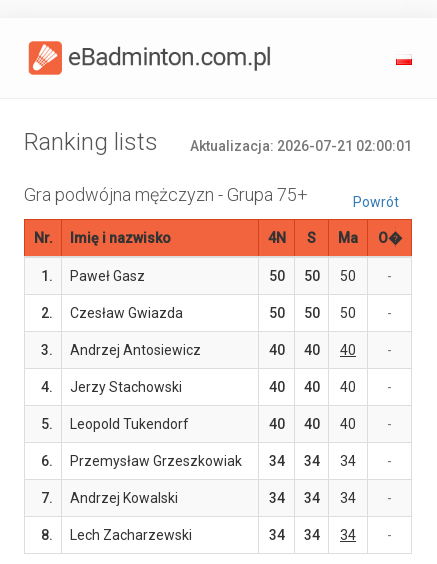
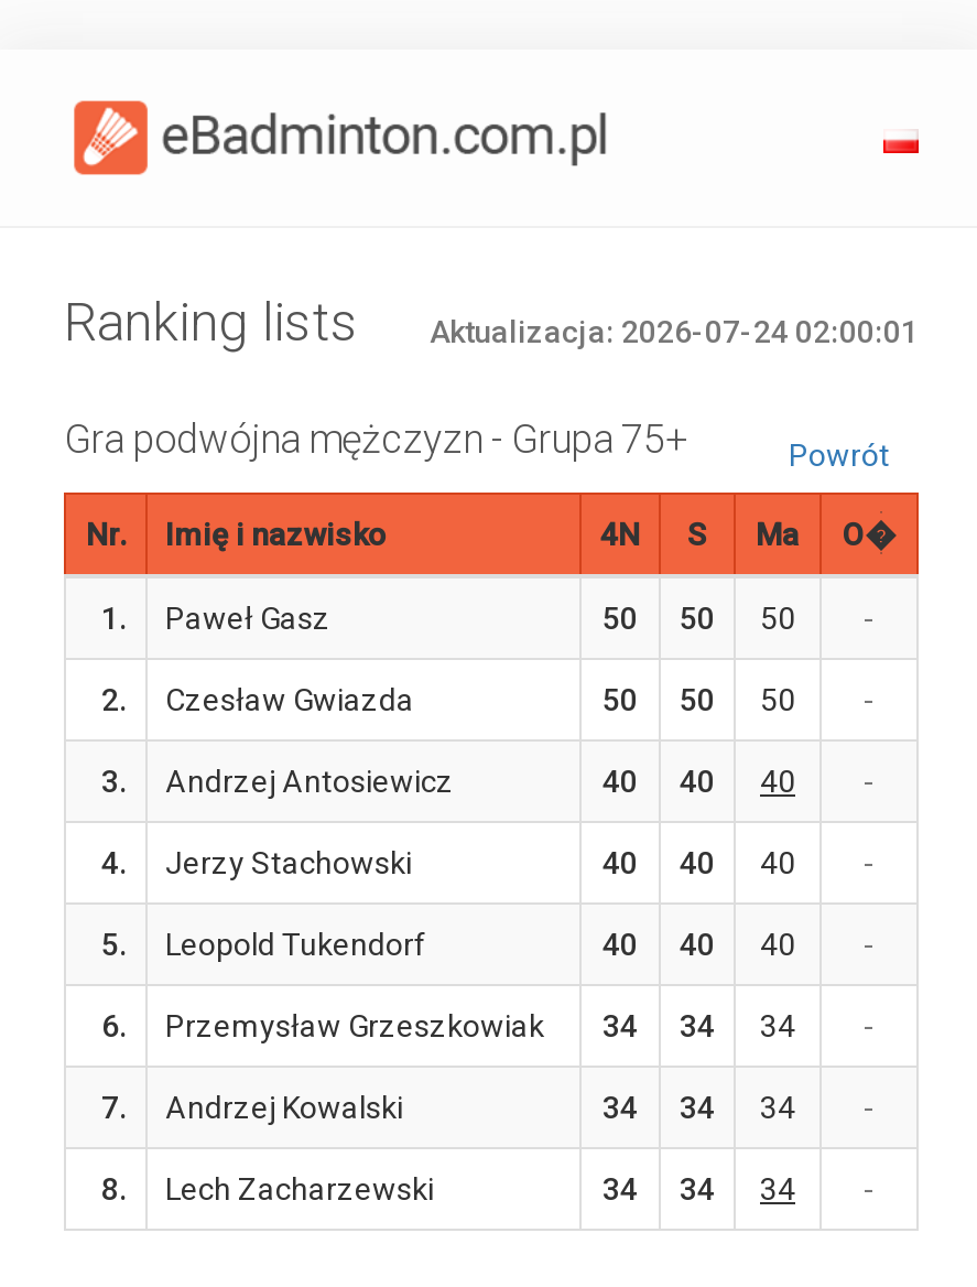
[190,138,412,154] Aktualizacja: 2026-07-21 02:00:01 -> [430,314,919,349] Aktualizacja: 2026-07-24 02:00:01

